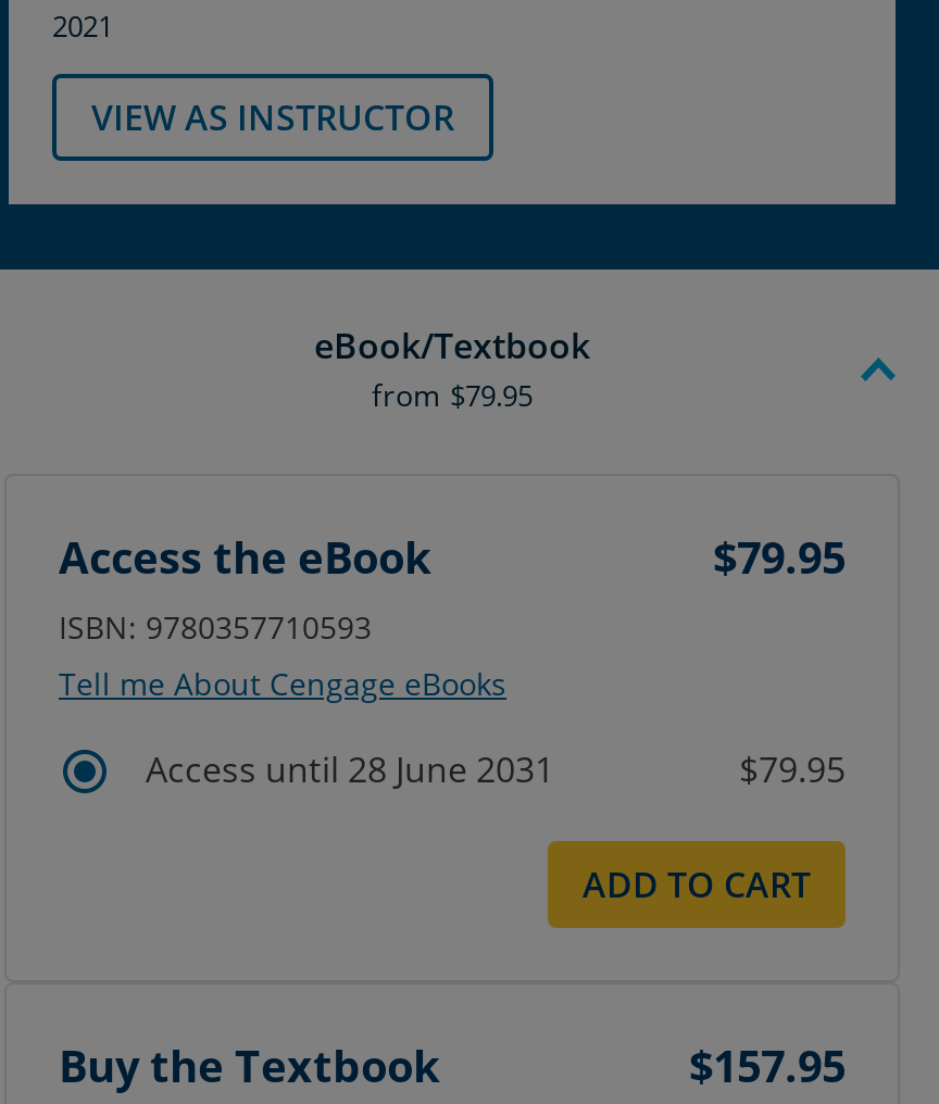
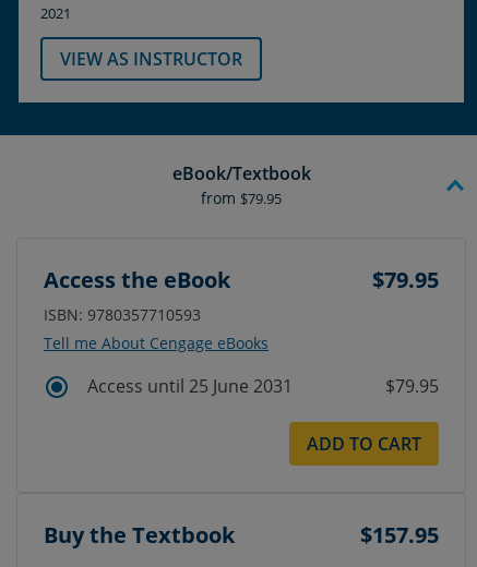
[146,745,554,793] Access until 28 June 2031 -> [87,374,293,398] Access until 25 June 2031

